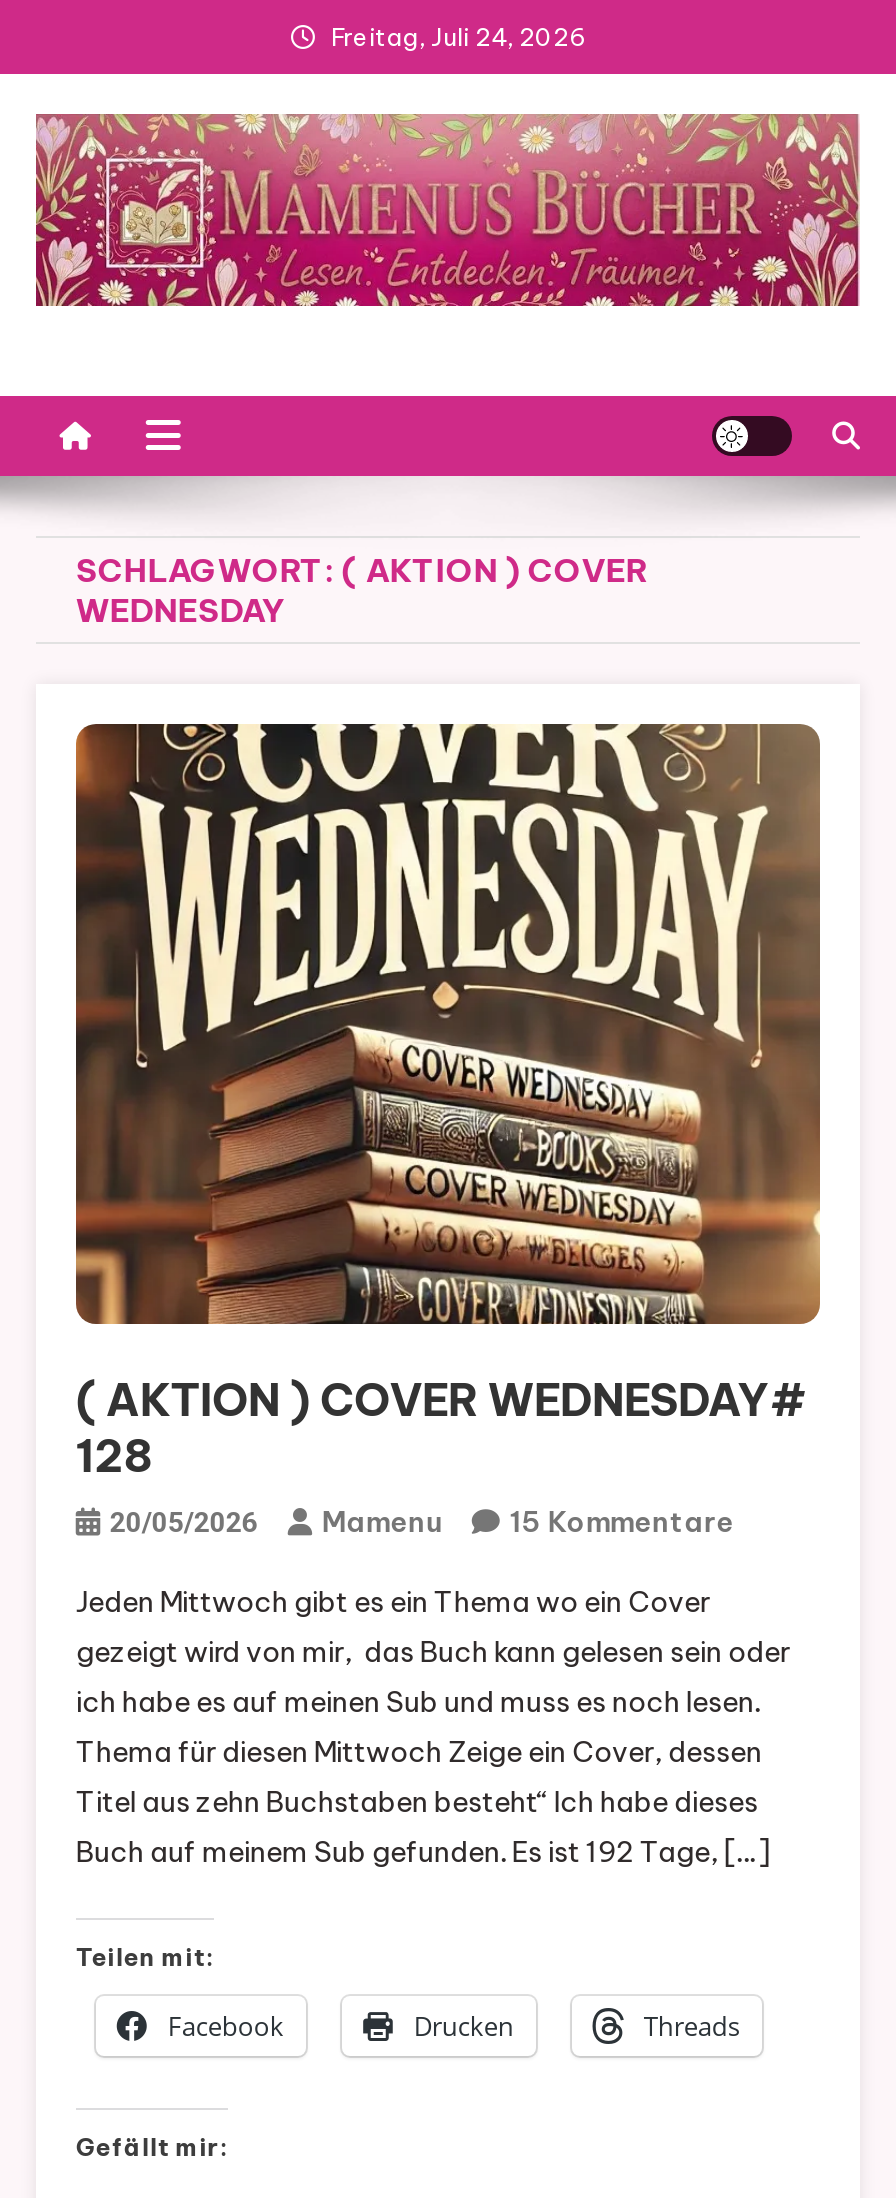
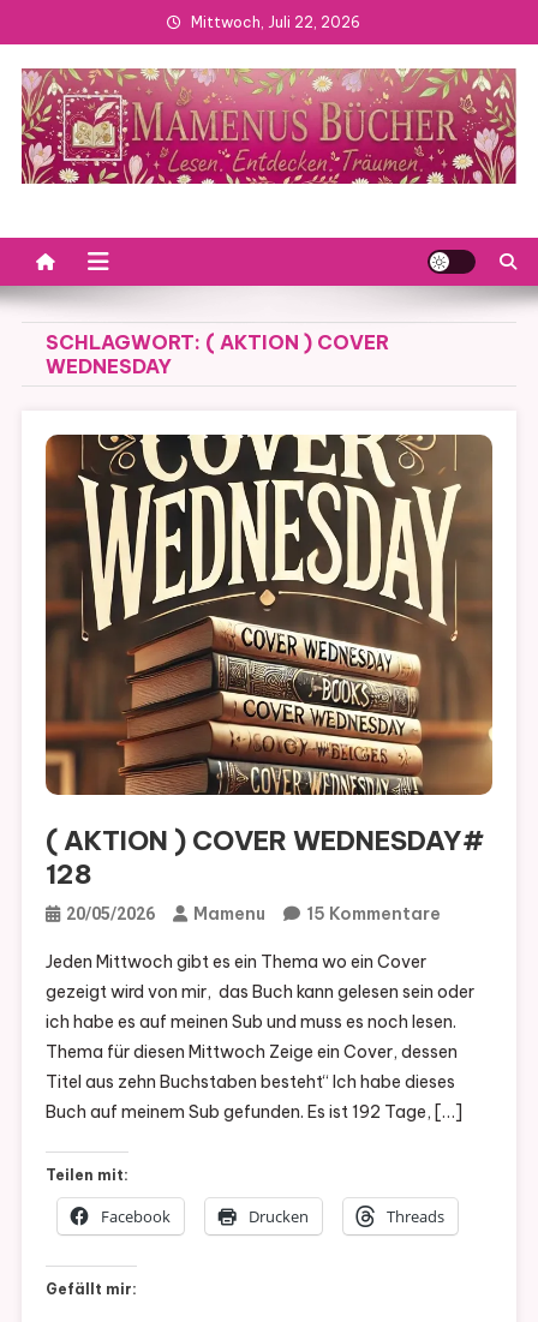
[331,22,585,52] Freitag, Juli 24, 2026 -> [190,13,360,31] Mittwoch, Juli 22, 2026

